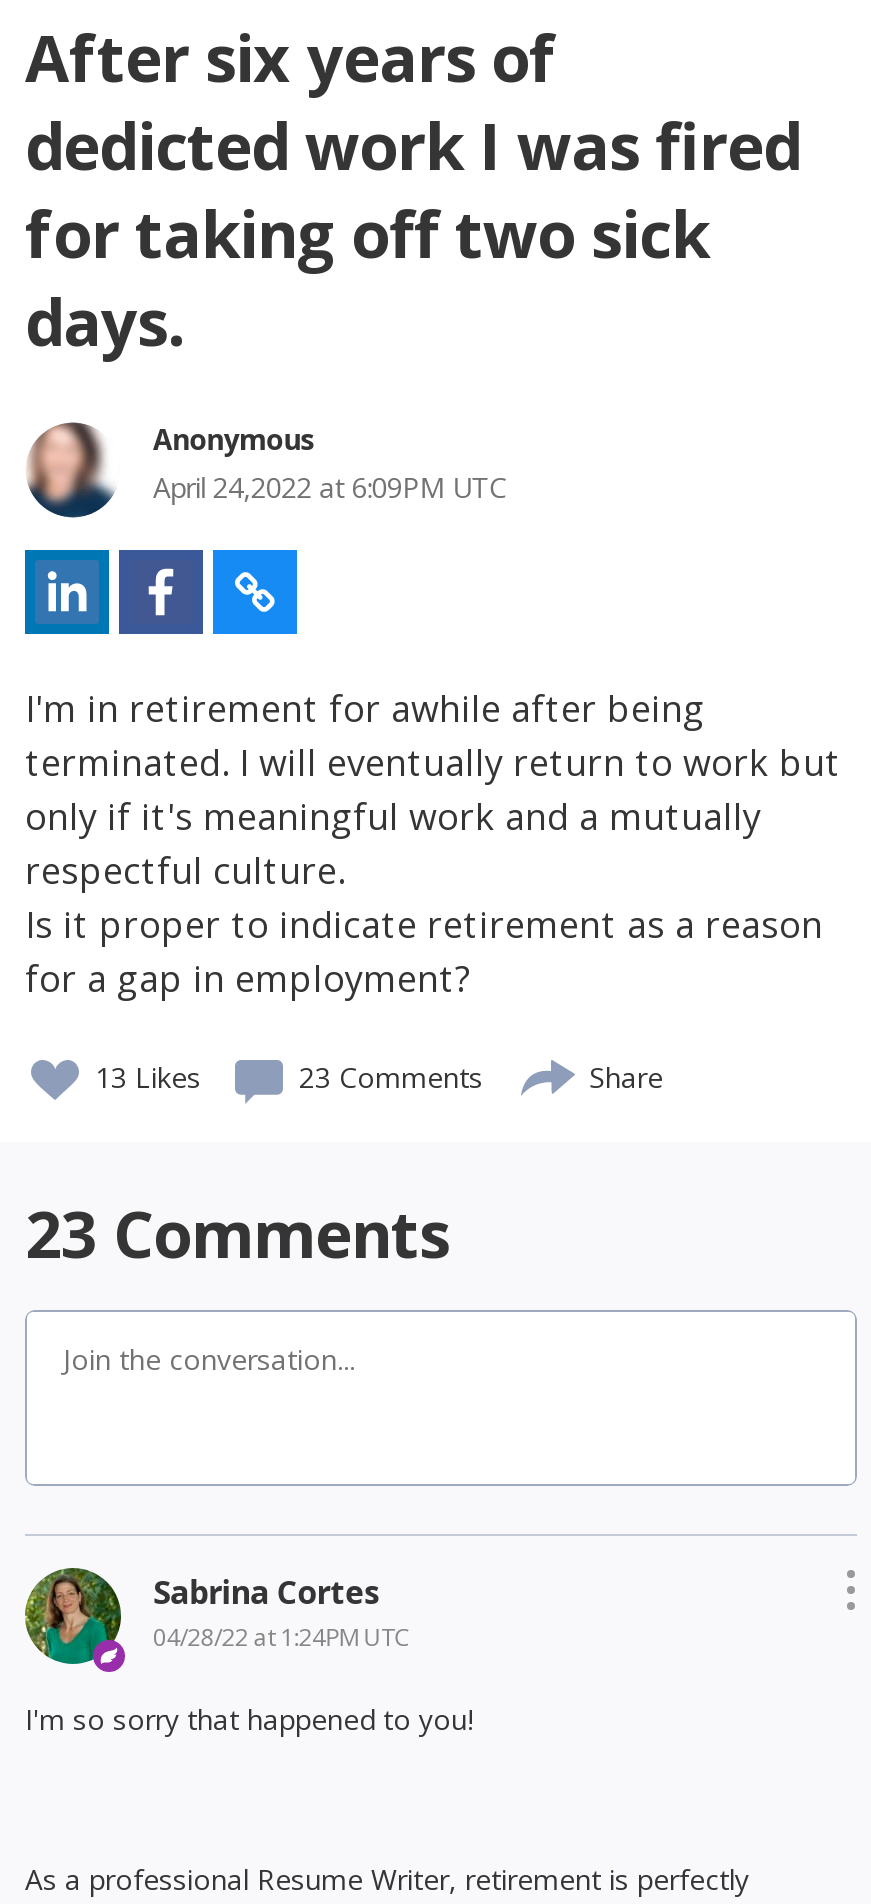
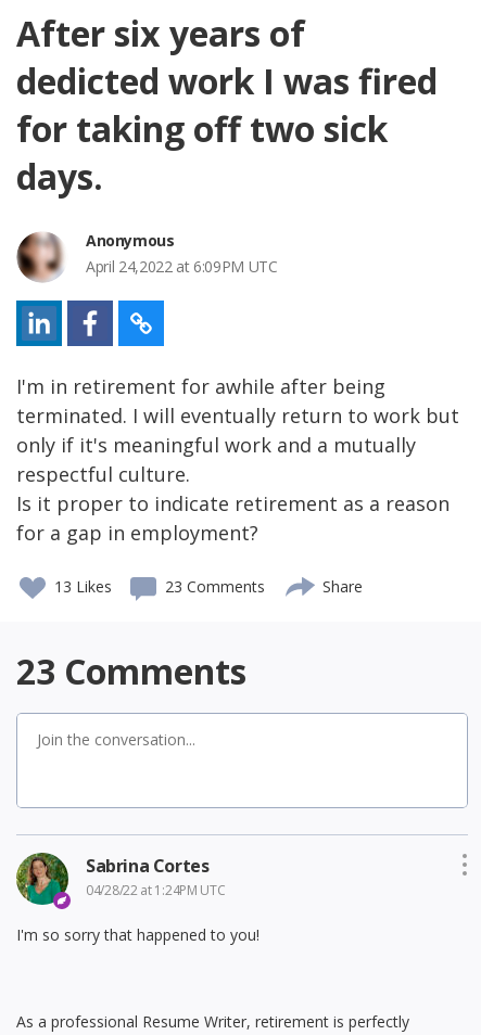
[27,420,113,518] [image] -> [16,231,65,282] [image]

